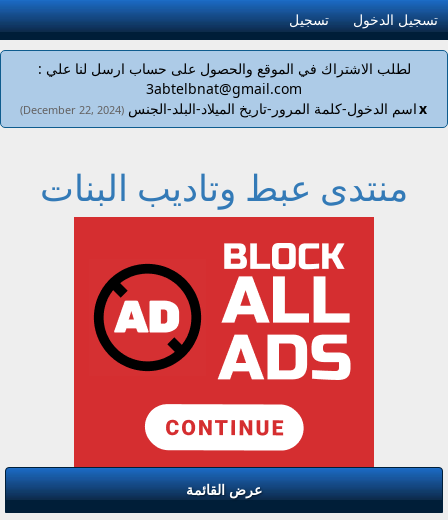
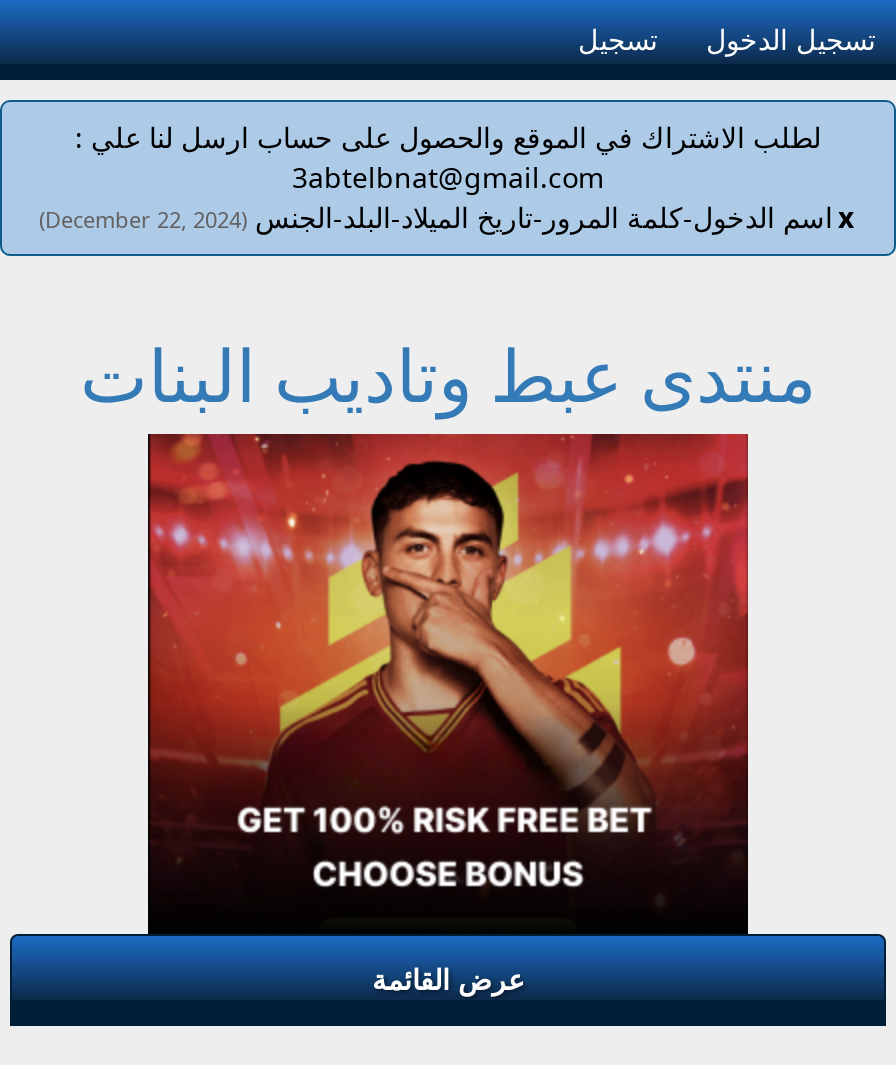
[73,216,375,468] [image] -> [146,432,750,936] [image]

